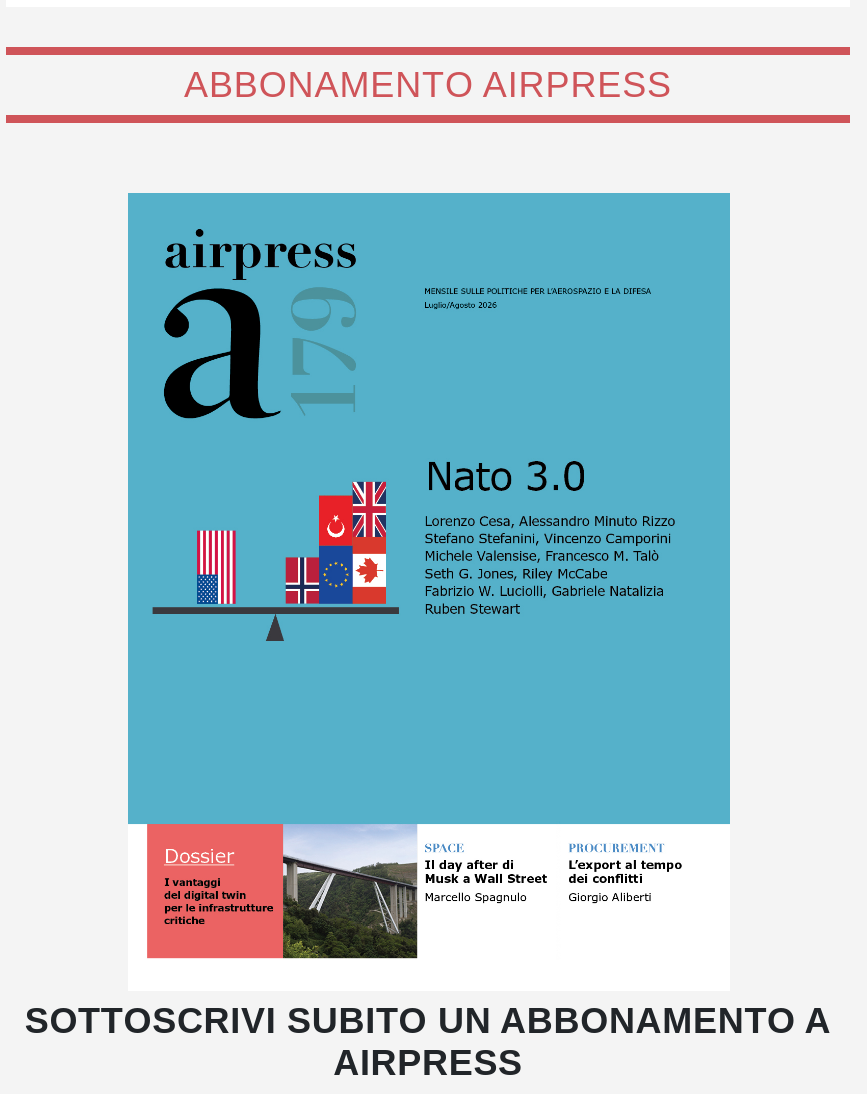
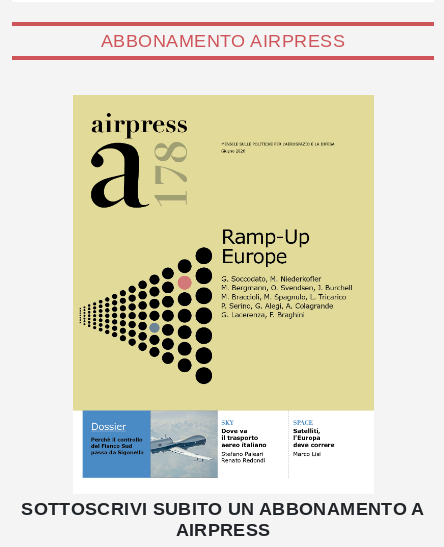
[126,191,732,961] [image] -> [73,95,374,479] [image]

